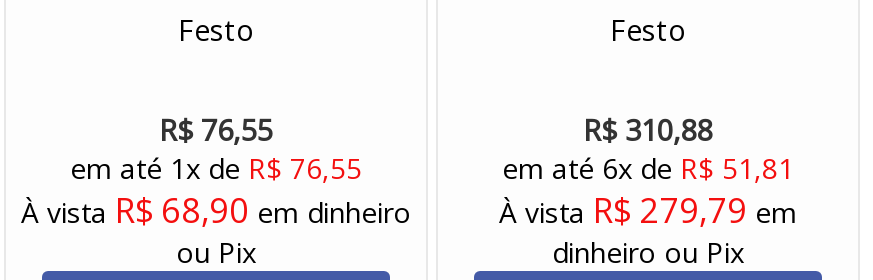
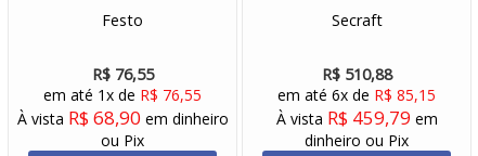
[610,11,686,49] Festo -> [331,10,382,30] Secraft
[499,111,797,233] R$ 310,88 | em até 6x de R$ 51,81 | À vista R$ 279,79 em -> [276,64,437,130] R$ 510,88 | em até 6x de R$ 85,15 | À vista R$ 459,79 em

